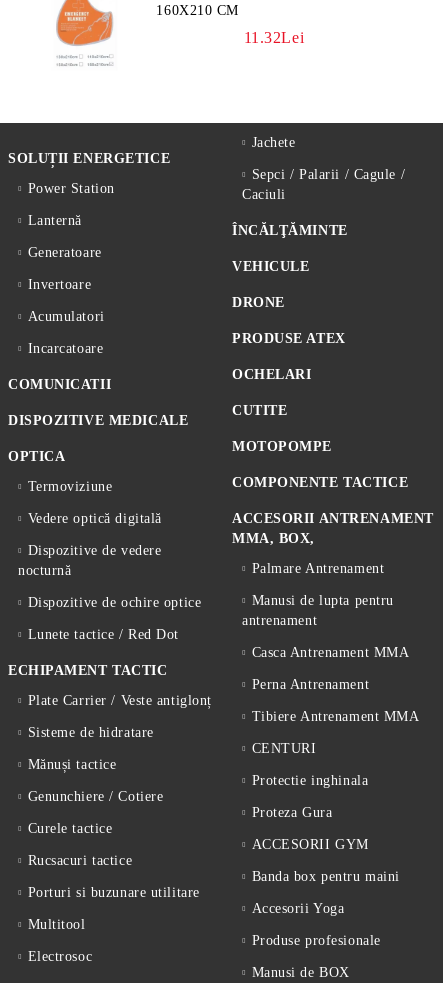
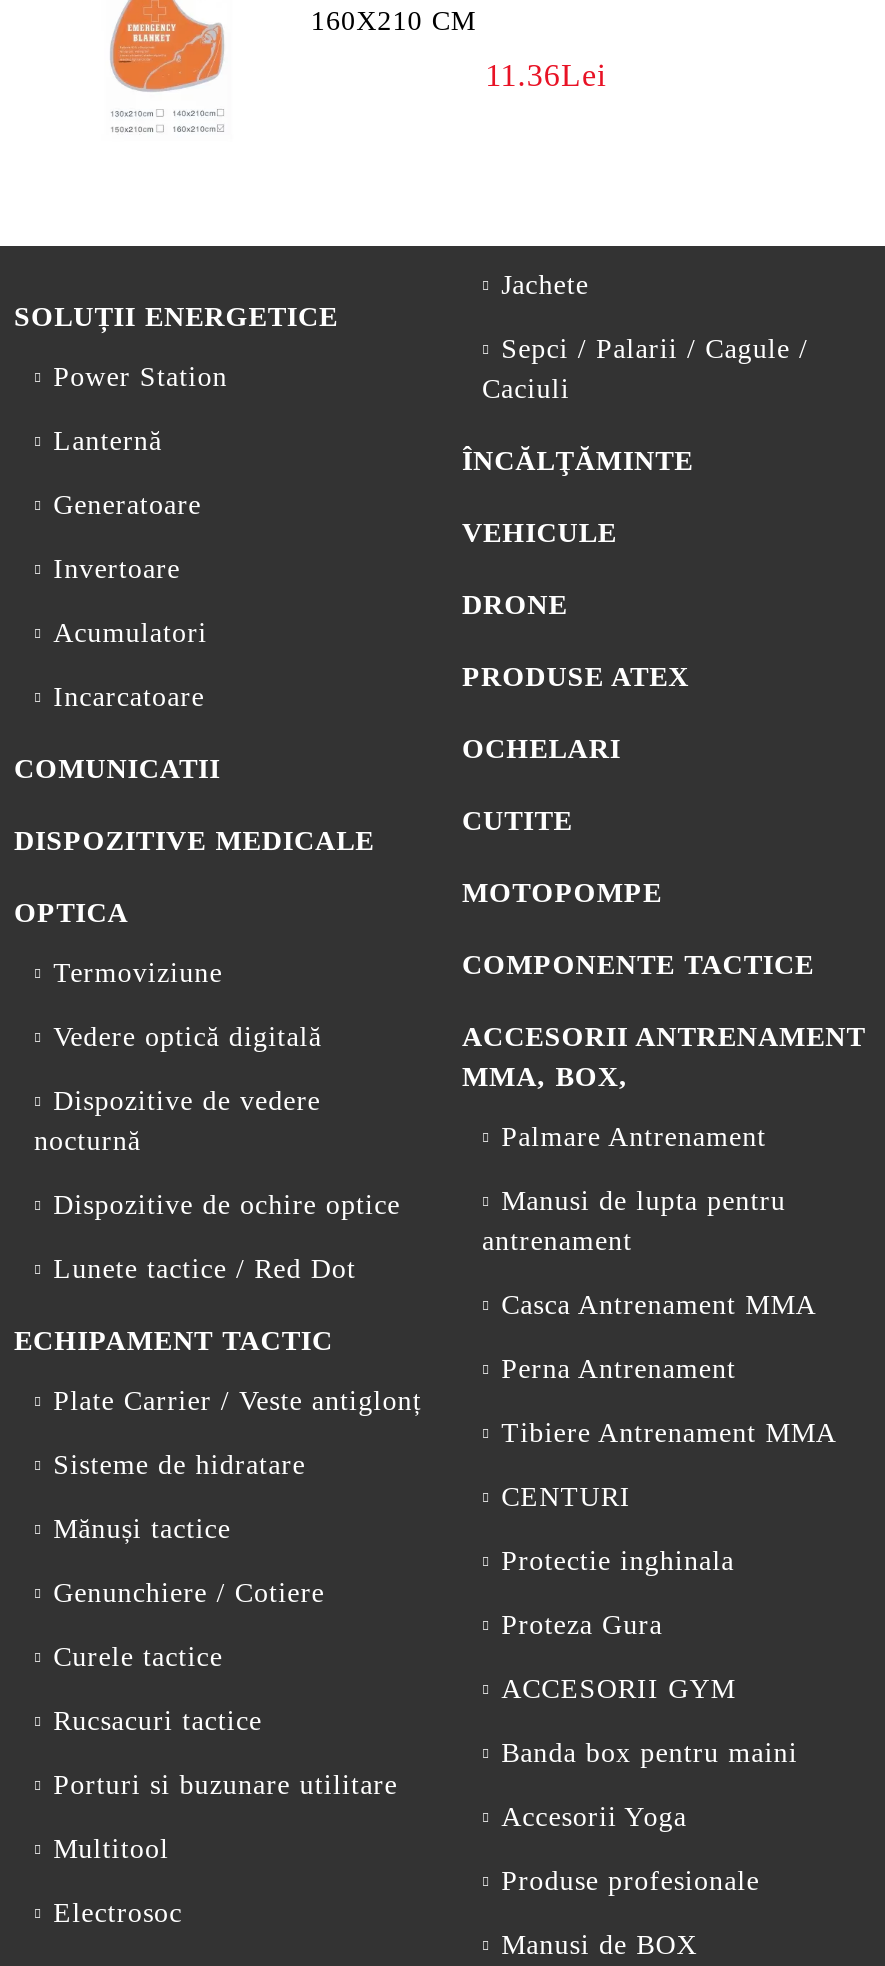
[244,29,304,46] 11.32Lei -> [485,58,606,92] 11.36Lei

